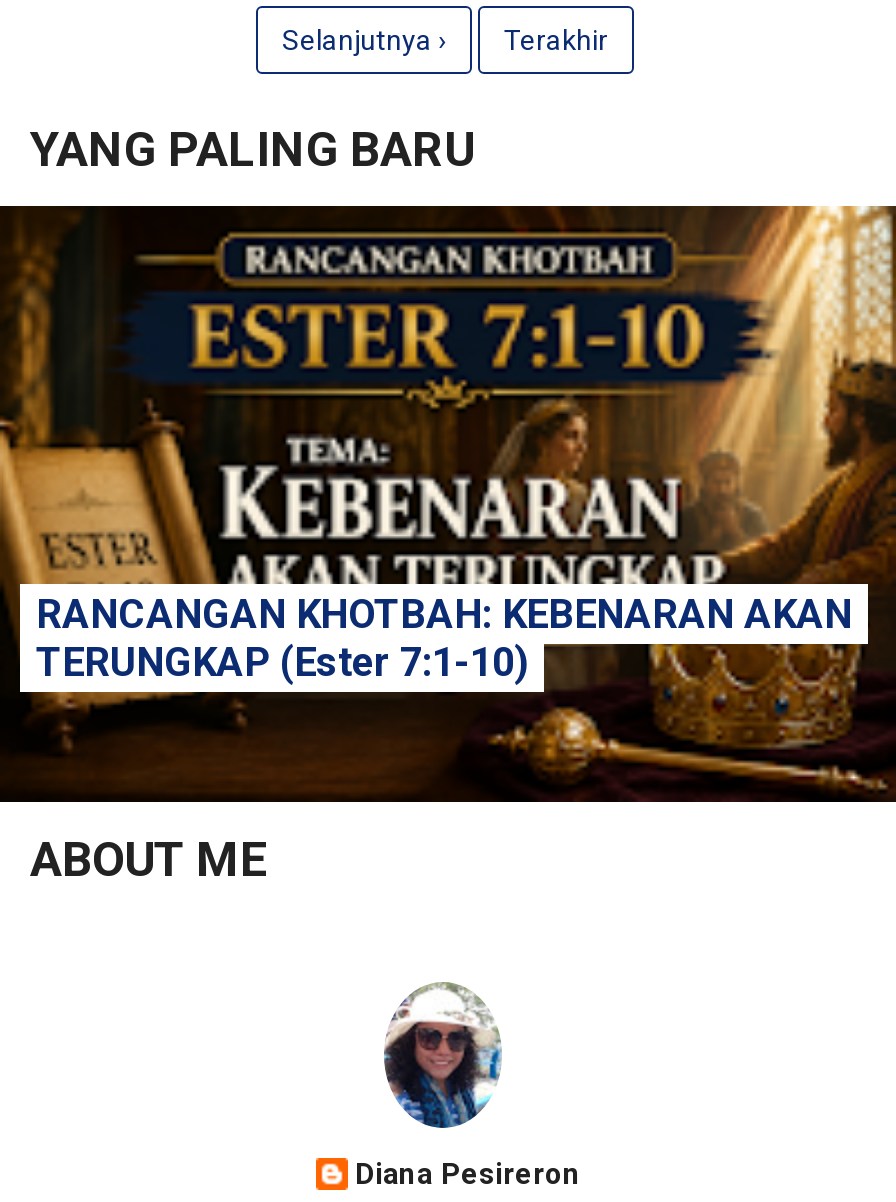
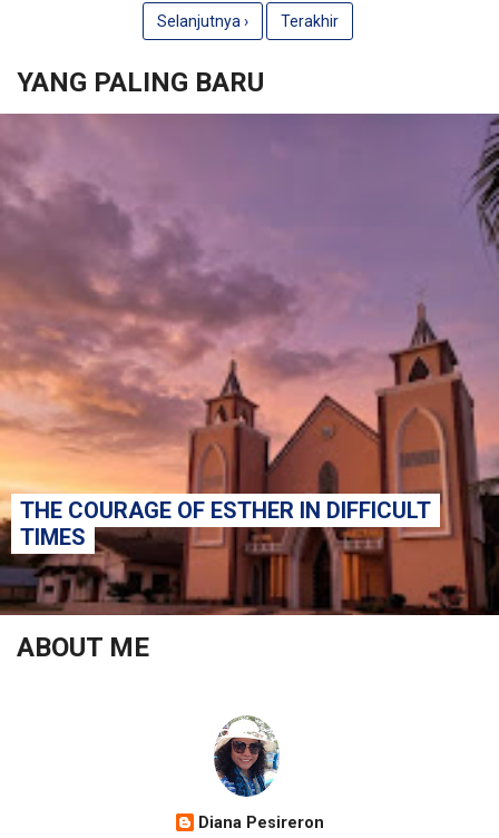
[6,204,890,804] [image] | RANCANGAN KHOTBAH: KEBENARAN AKAN | TERUNGKAP (Ester 7:1-10) -> [3,113,496,616] [image] | THE COURAGE OF ESTHER IN DIFFICULT | TIMES

